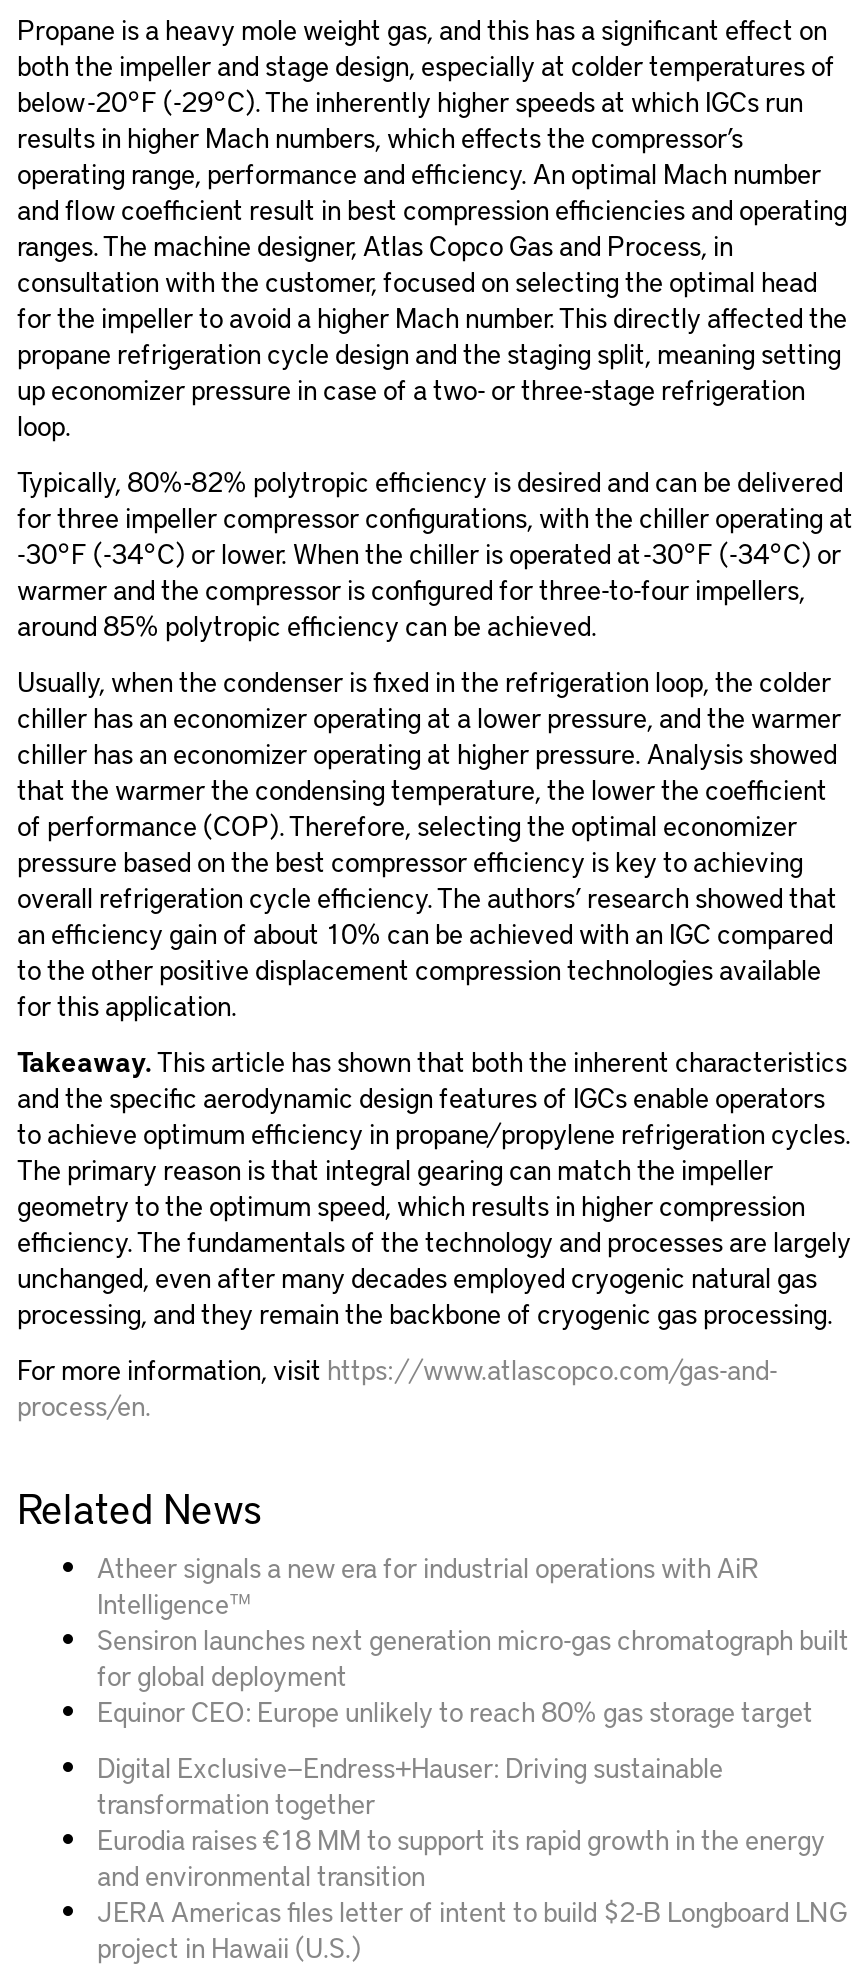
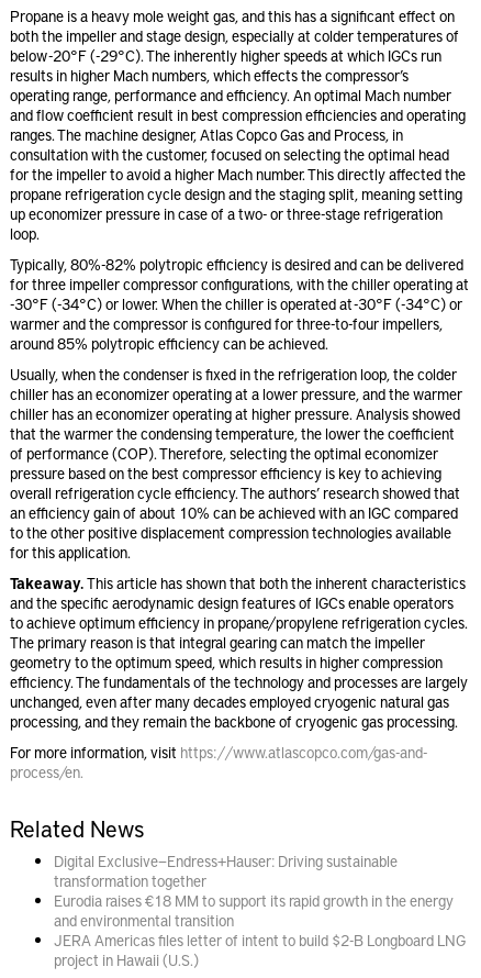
[97,1548,849,1730] Atheer signals a new era for industrial operations with AiR | Intelligence™ | Sensiron launches next generation micro-gas chromatograph built | for global deployment | Equinor CEO: Europe unlikely to reach 80% gas storage target -> none

